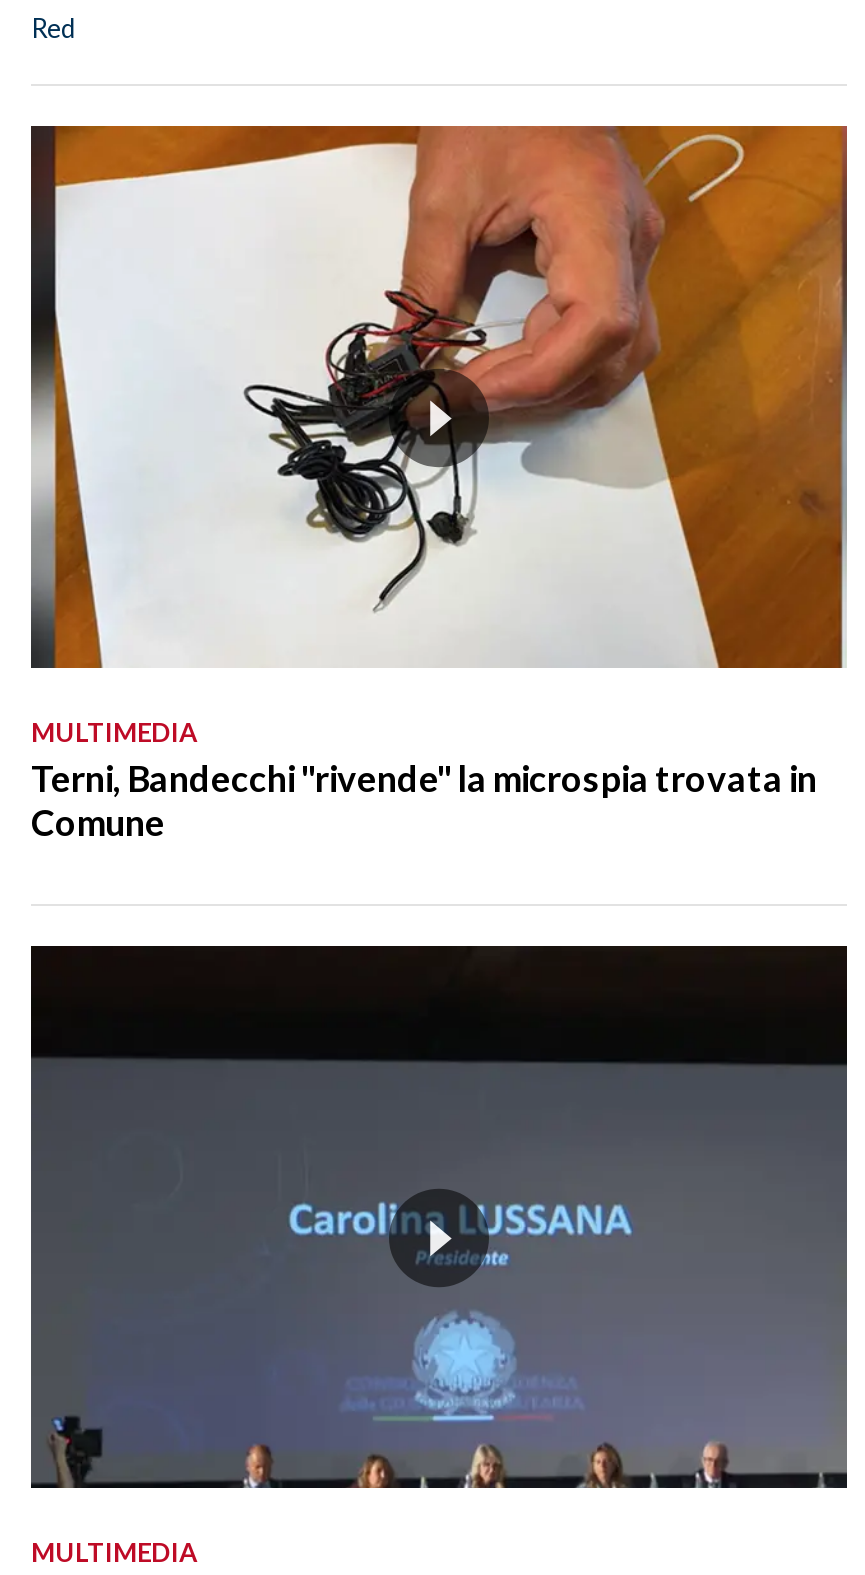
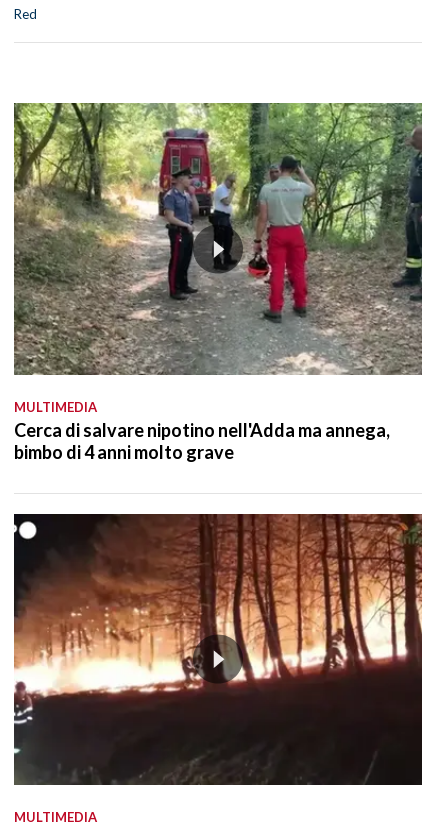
[29,123,847,671] [image] -> [13,102,422,371] [image]
[31,756,817,844] Terni, Bandecchi "rivende" la microspia trovata in | Comune -> [14,419,390,463] Cerca di salvare nipotino nell'Adda ma annega, | bimbo di 4 anni molto grave
[29,943,849,1489] [image] -> [13,513,423,786] [image]

